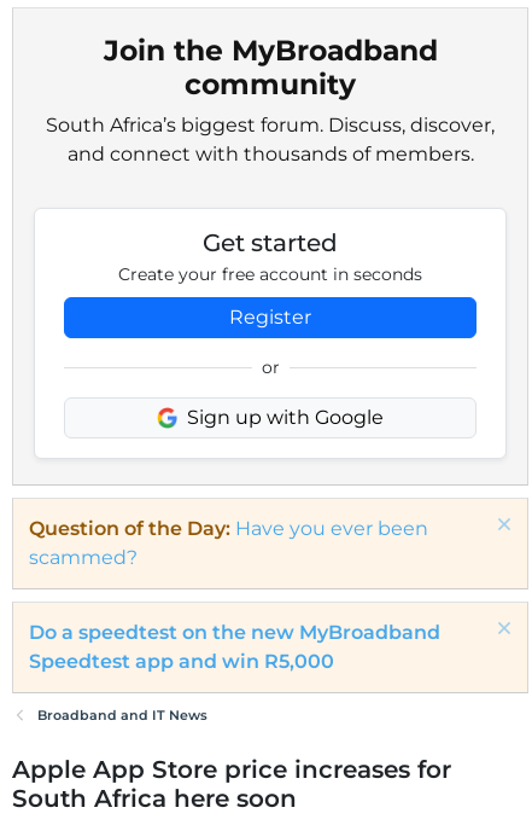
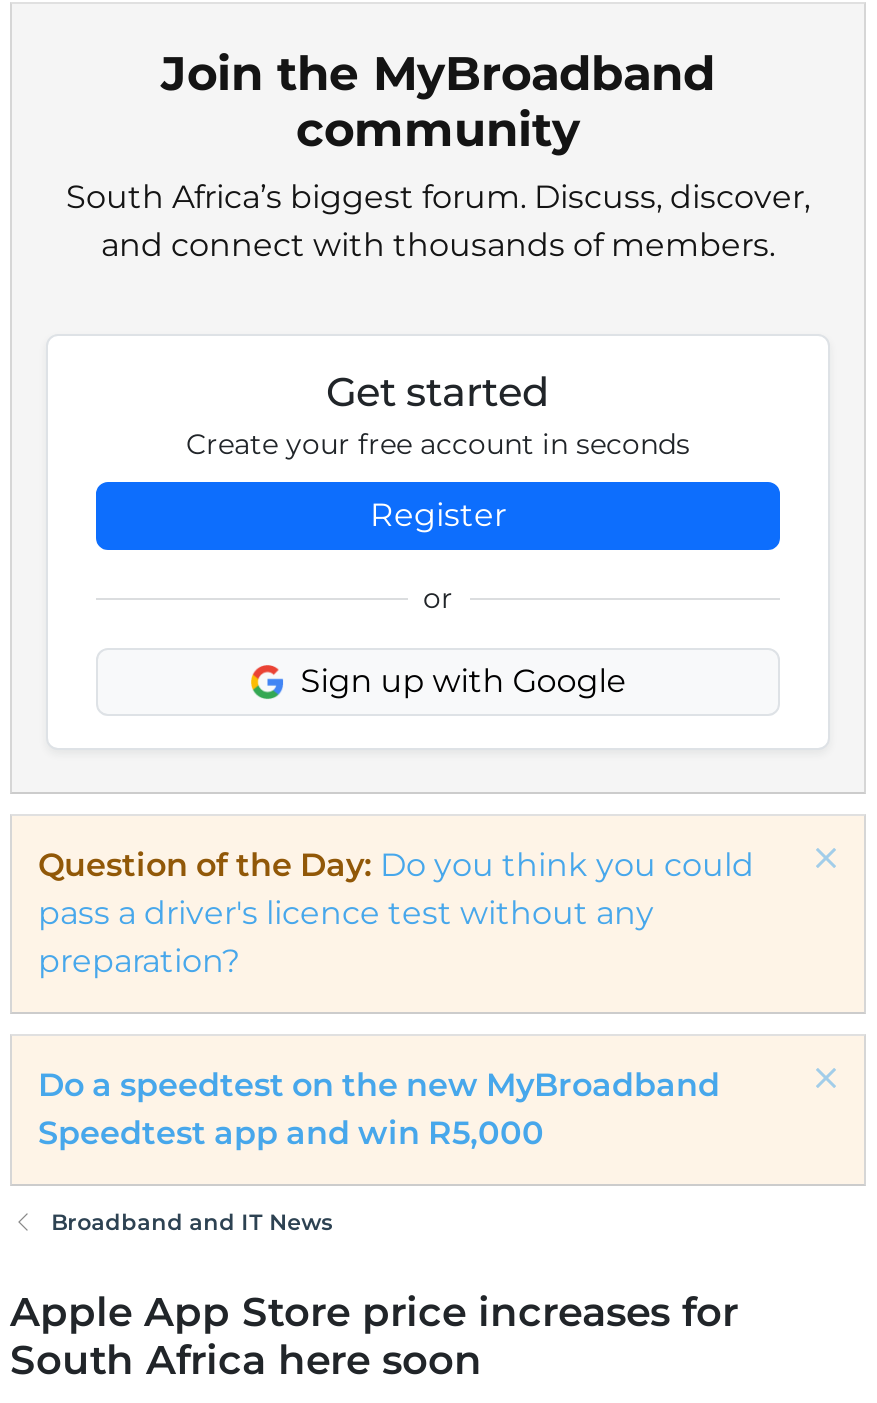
[29,517,428,569] Question of the Day: Have you ever been | scammed? -> [38,846,754,980] Question of the Day: Do you think you could | pass a driver's licence test without any | preparation?

